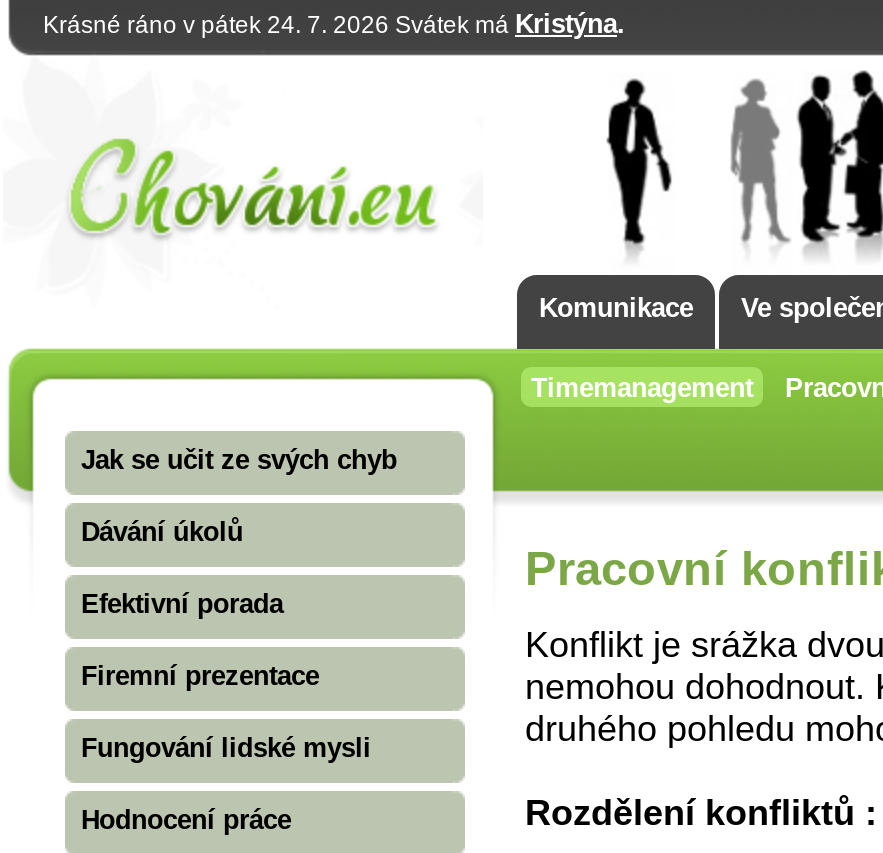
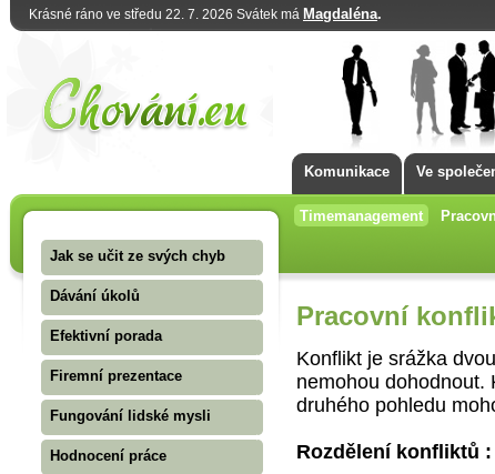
[43,9,625,39] Krásné ráno v pátek 24. 7. 2026 Svátek má Kristýna. -> [29,6,382,22] Krásné ráno ve středu 22. 7. 2026 Svátek má Magdaléna.

